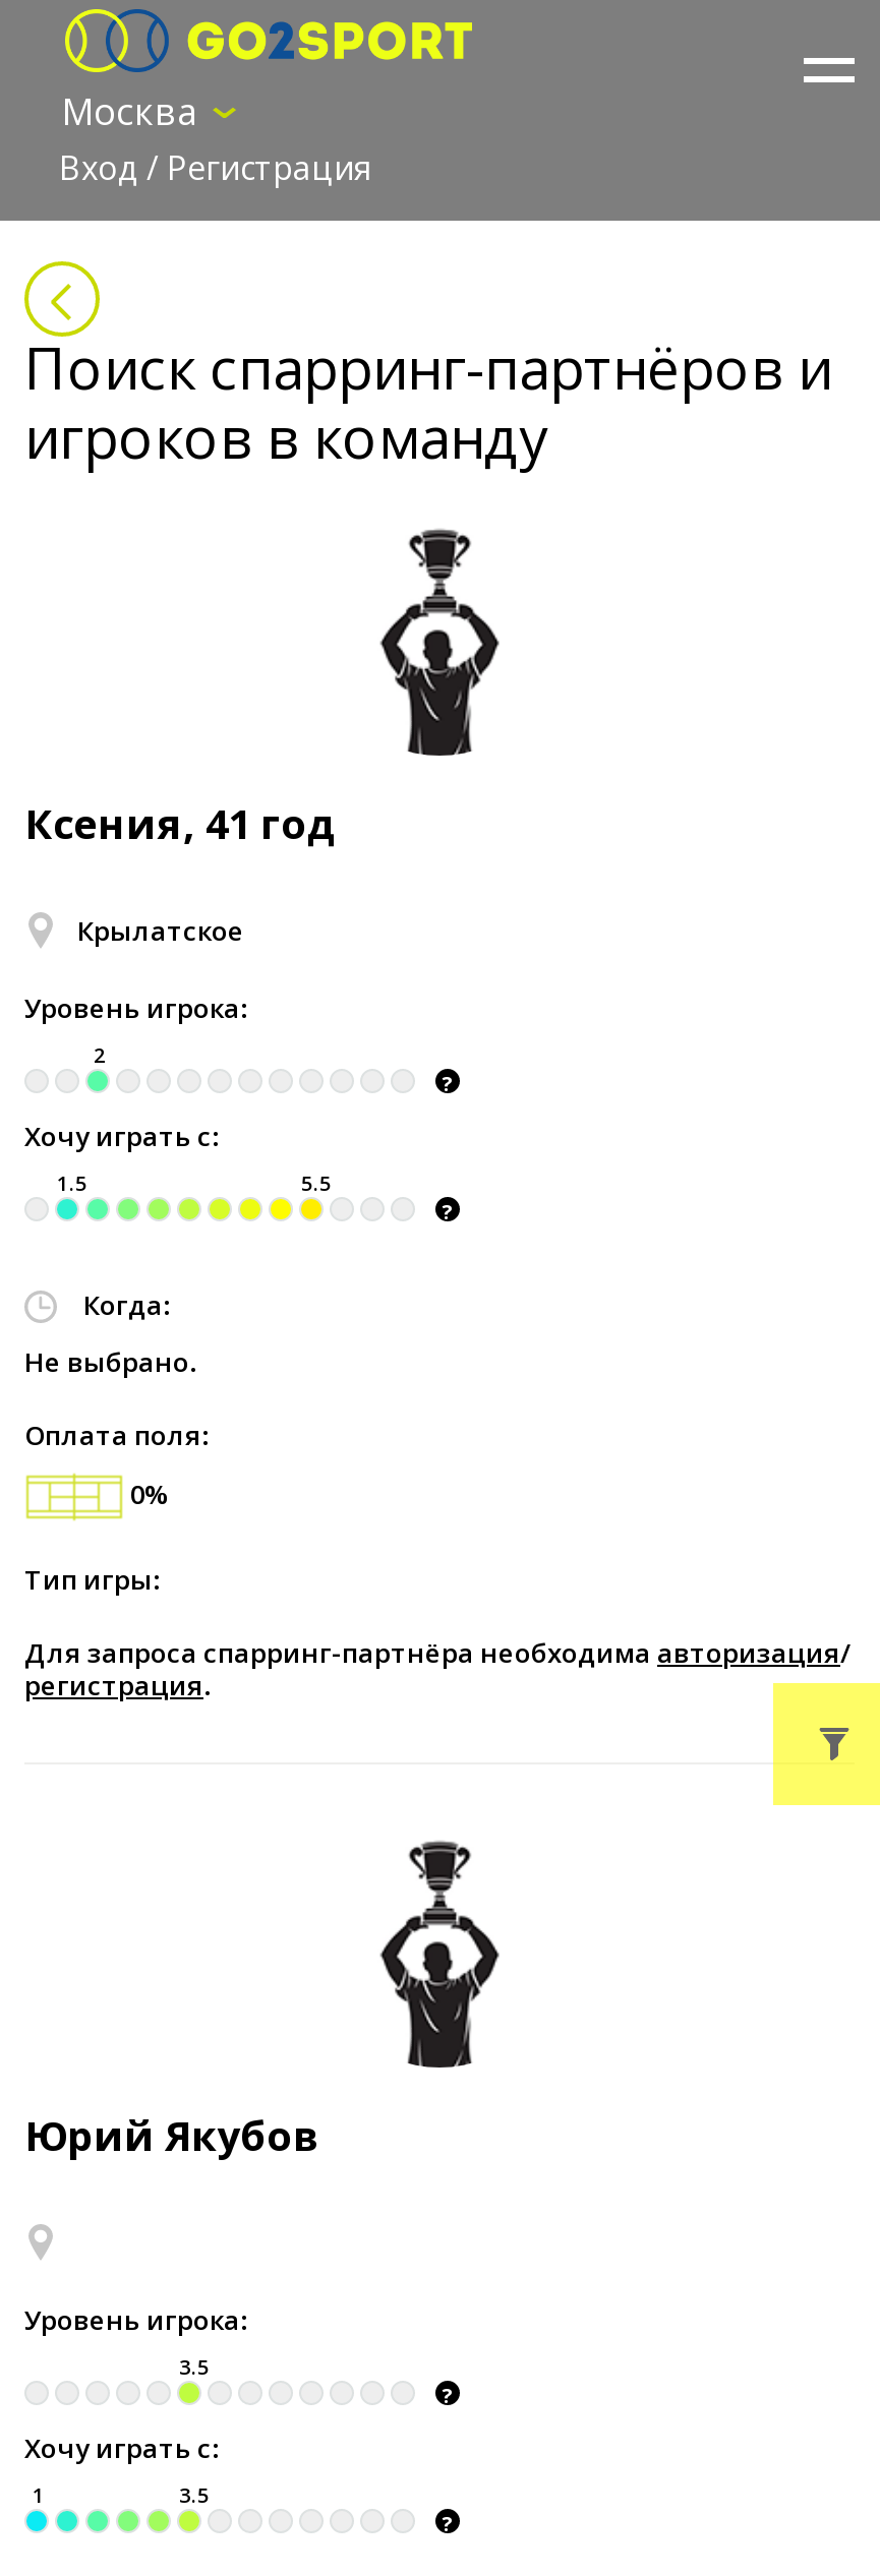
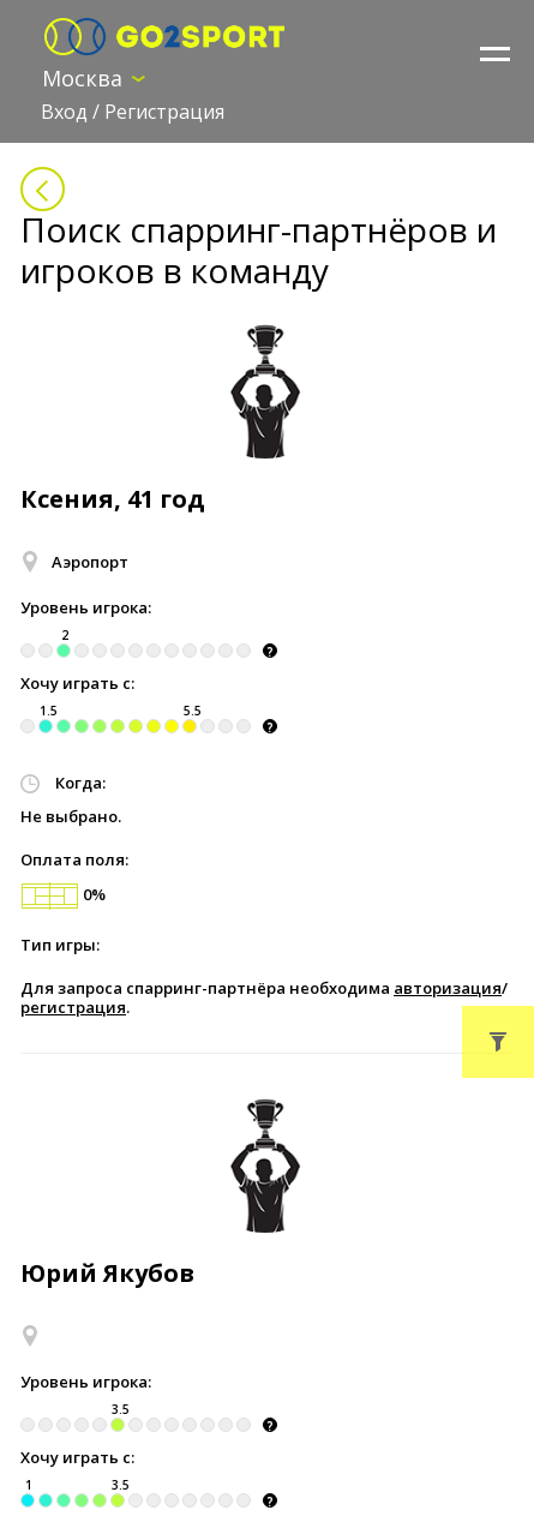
[77,911,244,948] Крылатское -> [52,550,128,572] Аэропорт

